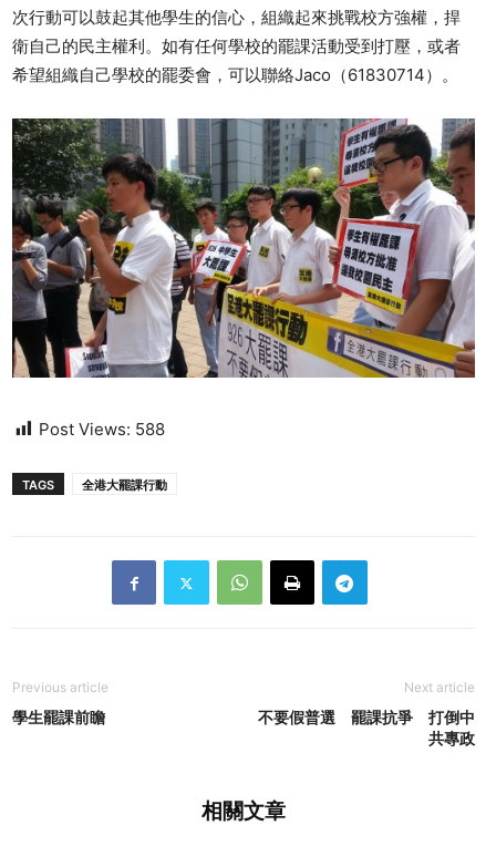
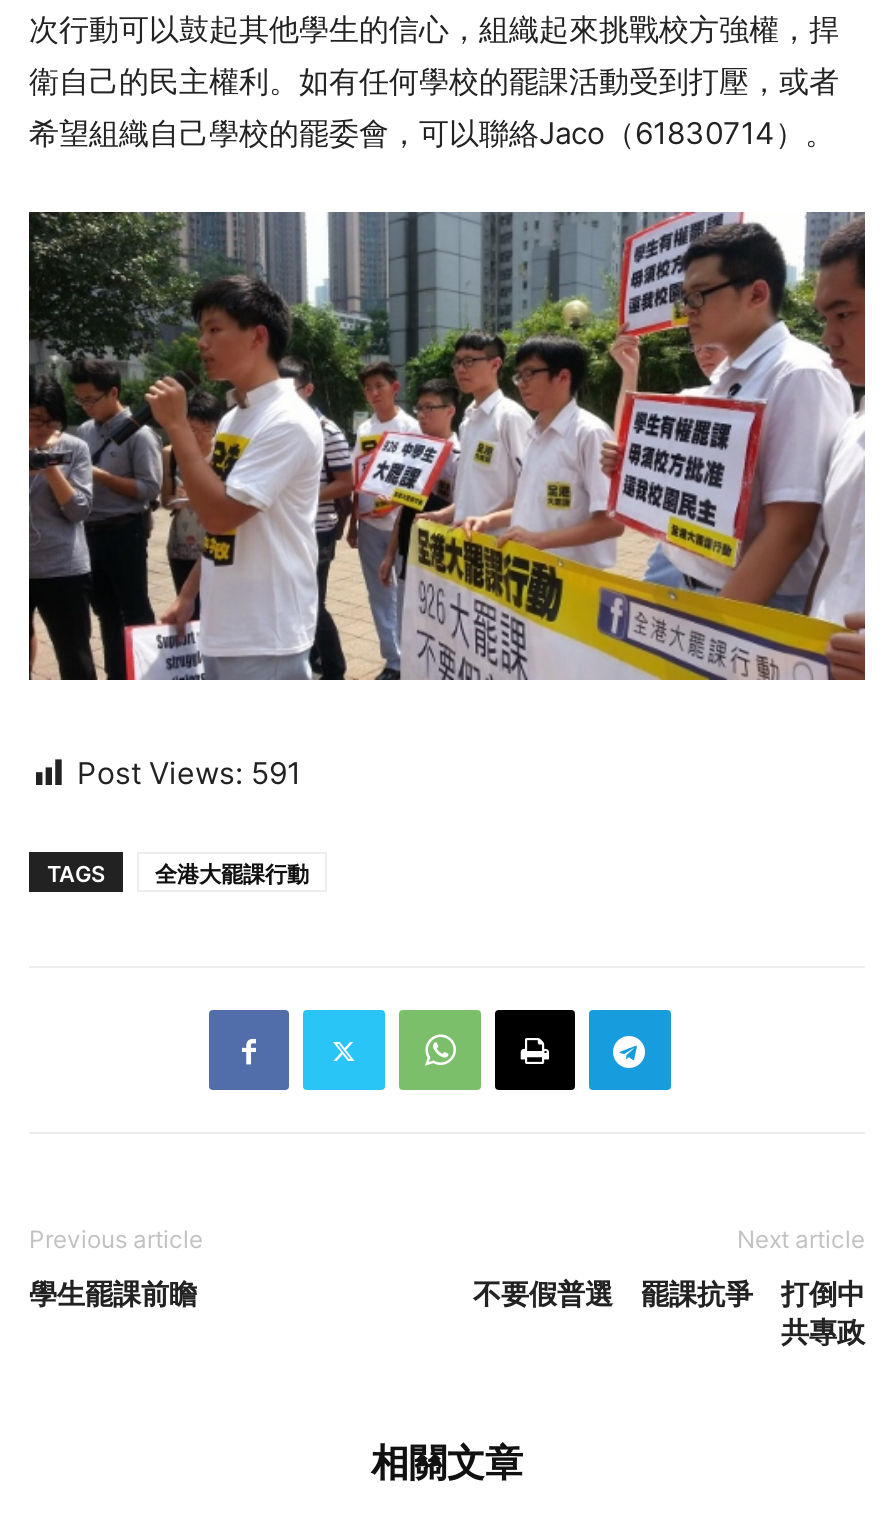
[39,419,165,440] Post Views: 588 -> [77,755,301,793] Post Views: 591

